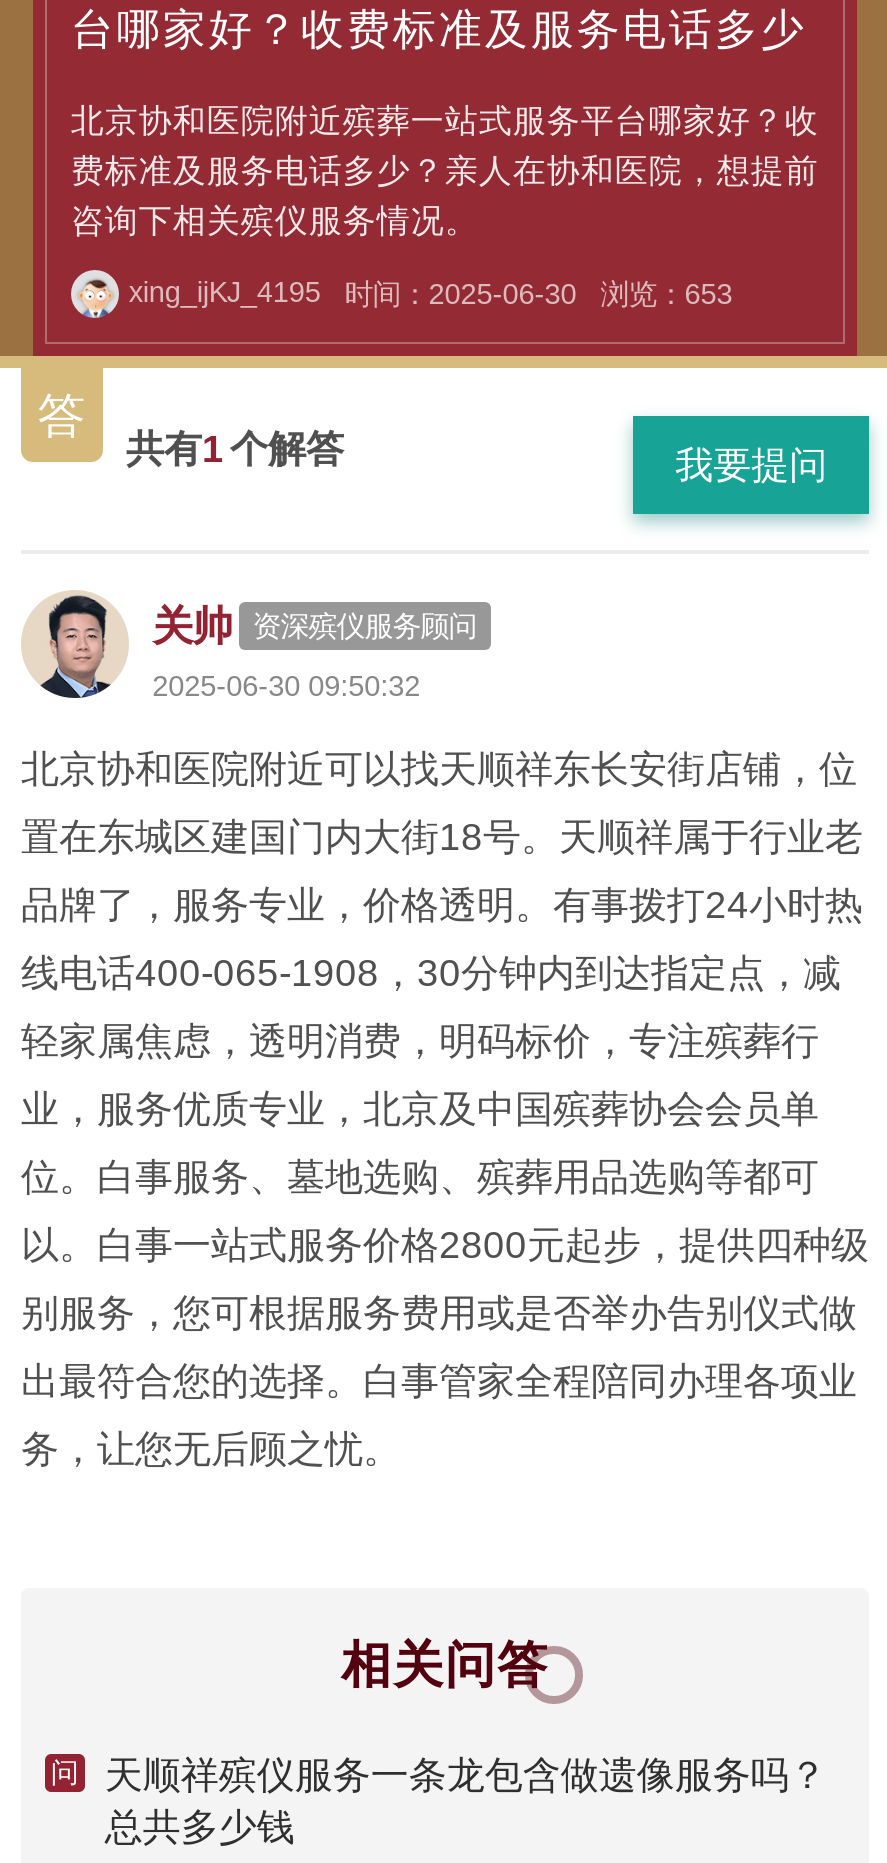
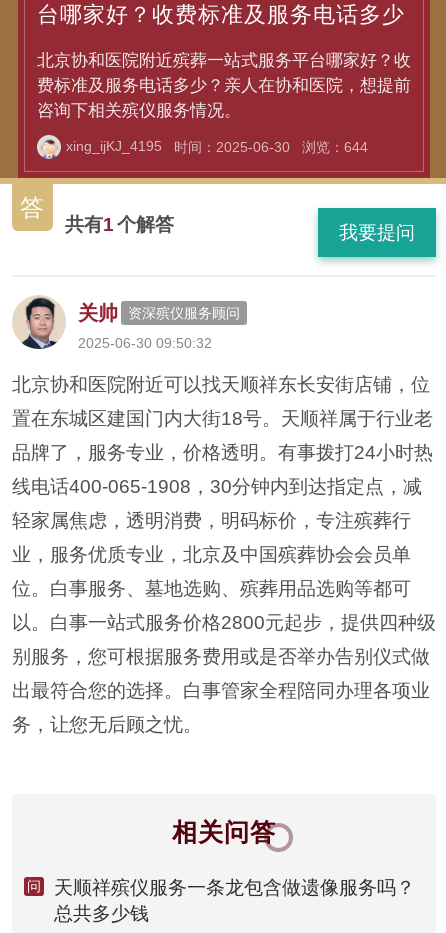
[129,276,732,310] xing_ijKJ_4195 时间：2025-06-30 浏览：653 -> [66,138,368,155] xing_ijKJ_4195 时间：2025-06-30 浏览：644

